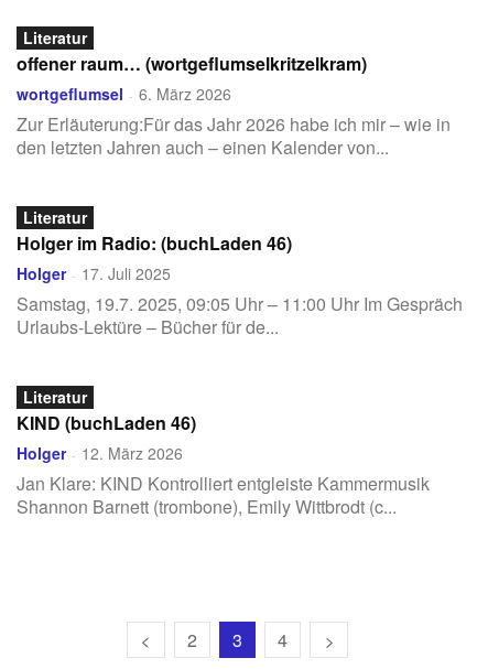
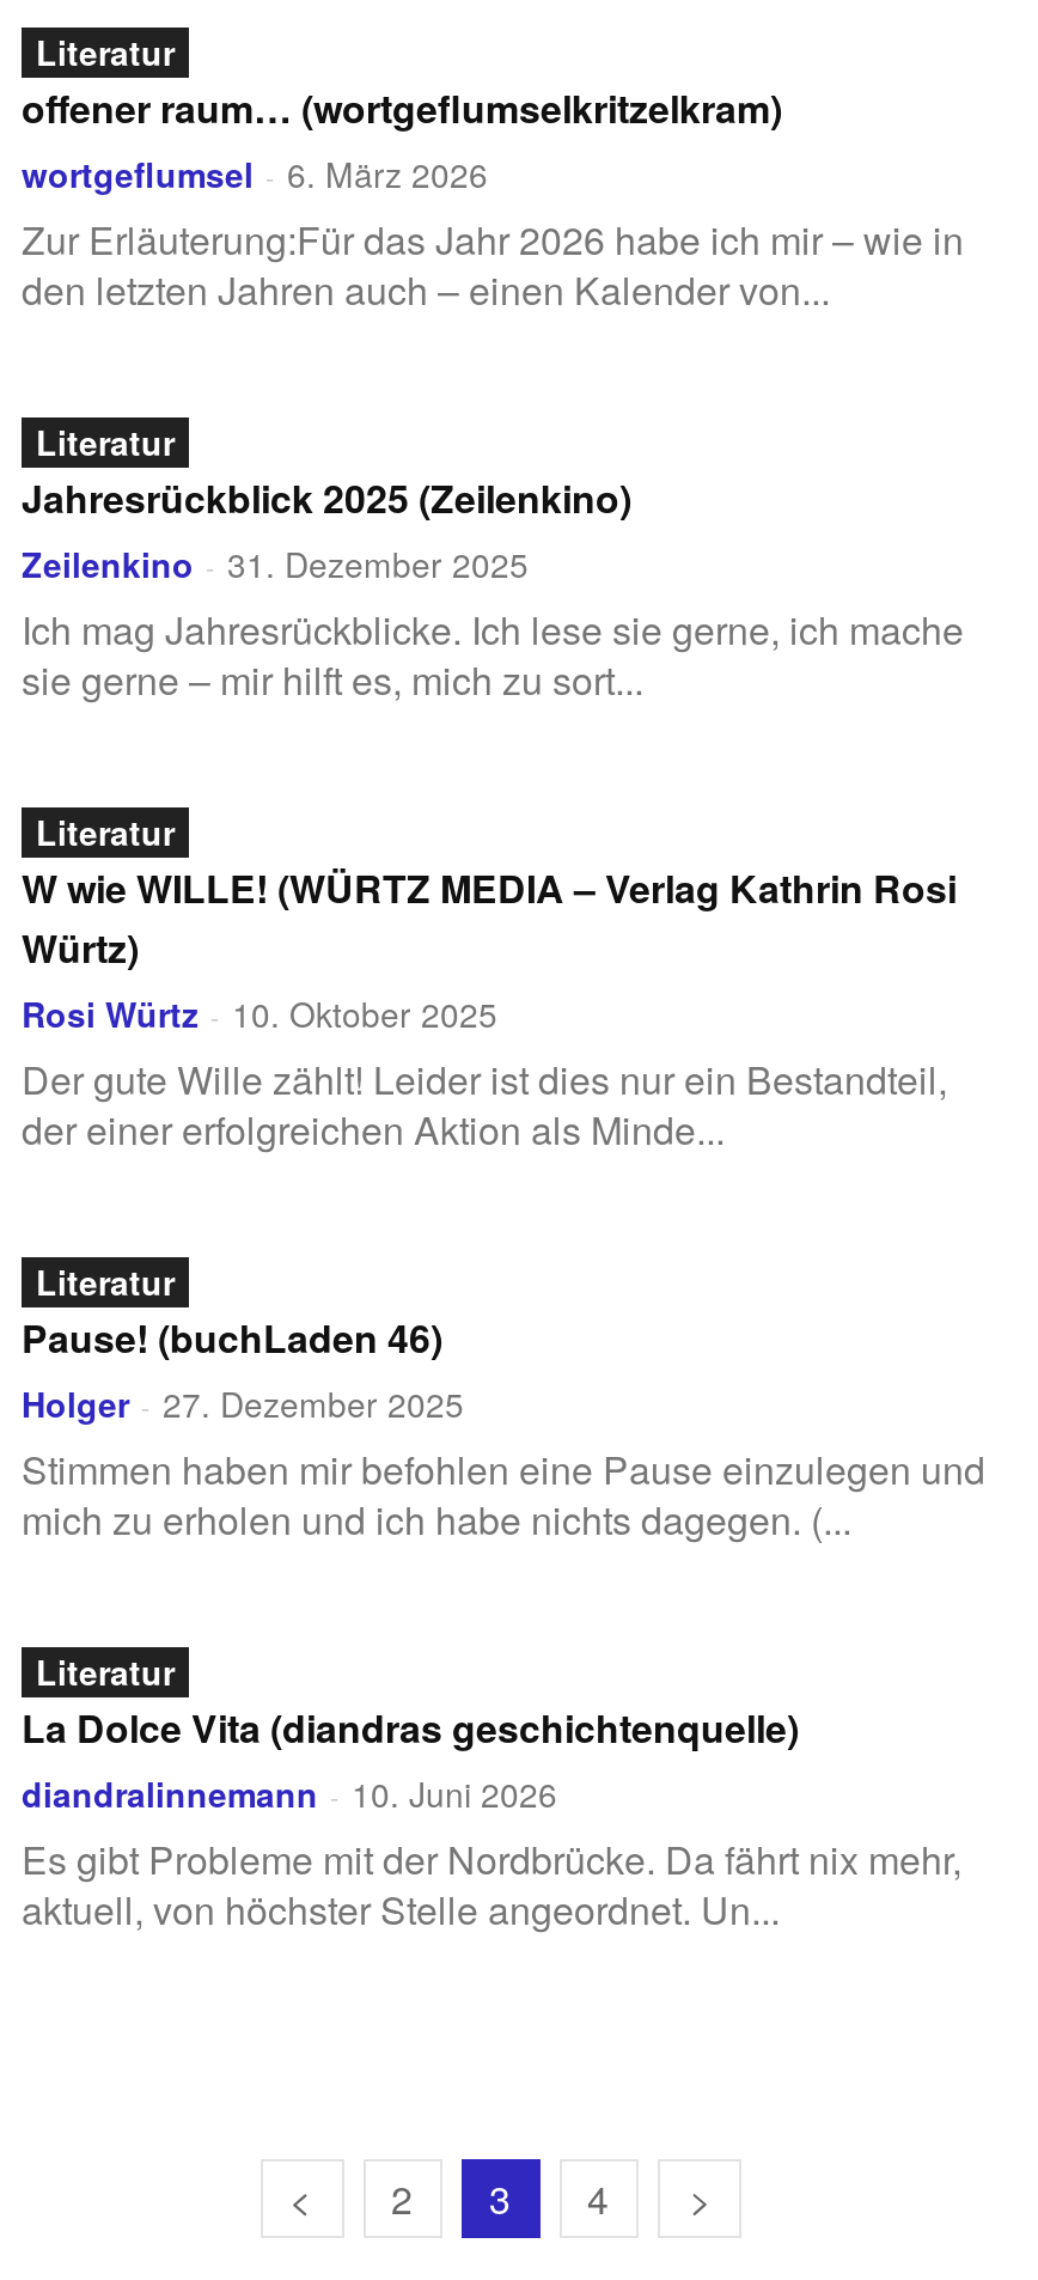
[17,230,463,339] Holger im Radio: (buchLaden 46) | Holger - 17. Juli 2025 | Samstag, 19.7. 2025, 09:05 Uhr – 11:00 Uhr Im Gespräch | Urlaubs-Lektüre – Bücher für de... -> [22,470,964,707] Jahresrückblick 2025 (Zeilenkino) | Zeilenkino - 31. Dezember 2025 | Ich mag Jahresrückblicke. Ich lese sie gerne, ich mache | sie gerne – mir hilft es, mich zu sort...
[17,410,430,519] KIND (buchLaden 46) | Holger - 12. März 2026 | Jan Klare: KIND Kontrolliert entgleiste Kammermusik | Shannon Barnett (trombone), Emily Wittbrodt (c... -> [22,860,985,1937] W wie WILLE! (WÜRTZ MEDIA – Verlag Kathrin Rosi | Würtz) | Rosi Würtz - 10. Oktober 2025 | Der gute Wille zählt! Leider ist dies nur ein Bestandteil, | der einer erfolgreichen Aktion als Minde... | Literatur | Pause! (buchLaden 46) | Holger - 27. Dezember 2025 | Stimmen haben mir befohlen eine Pause einzulegen und | mich zu erholen und ich habe nichts dagegen. (... | Literatur | La Dolce Vita (diandras geschichtenquelle) | diandralinnemann - 10. Juni 2026 | Es gibt Probleme mit der Nordbrücke. Da fährt nix mehr, | aktuell, von höchster Stelle angeordnet. Un...

